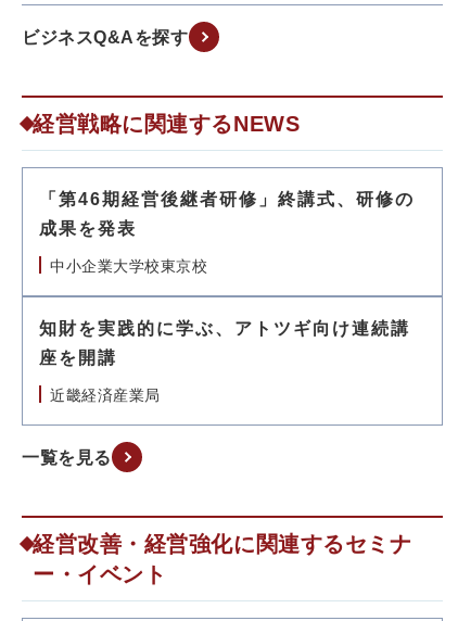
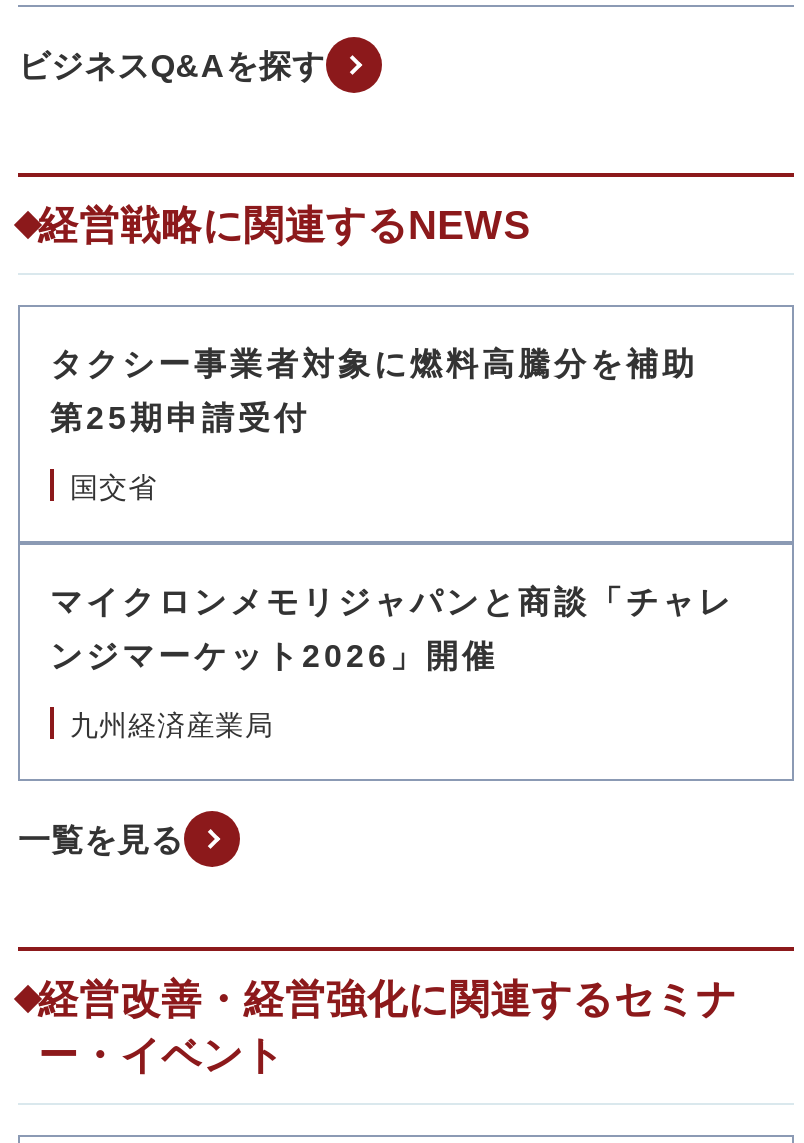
[39,190,415,208] 「第46期経営後継者研修」終講式、研修の -> [50,347,734,381] タクシー事業者対象に燃料高騰分を補助
[39,219,137,238] 成果を発表 -> [50,401,310,435] 第25期申請受付
[50,257,208,275] 中小企業大学校東京校 -> [70,471,157,503] 国交省
[39,319,410,338] 知財を実践的に学ぶ、アトツギ向け連続講 -> [50,585,734,619] マイクロンメモリジャパンと商談「チャレ
[39,348,117,367] 座を開講 -> [50,639,498,673] ンジマーケット2026」開催
[50,386,161,404] 近畿経済産業局 -> [70,709,274,741] 九州経済産業局

